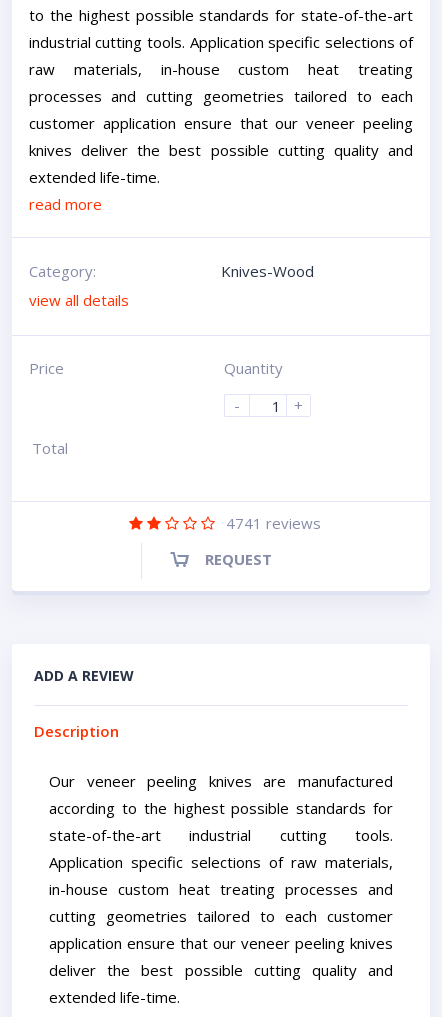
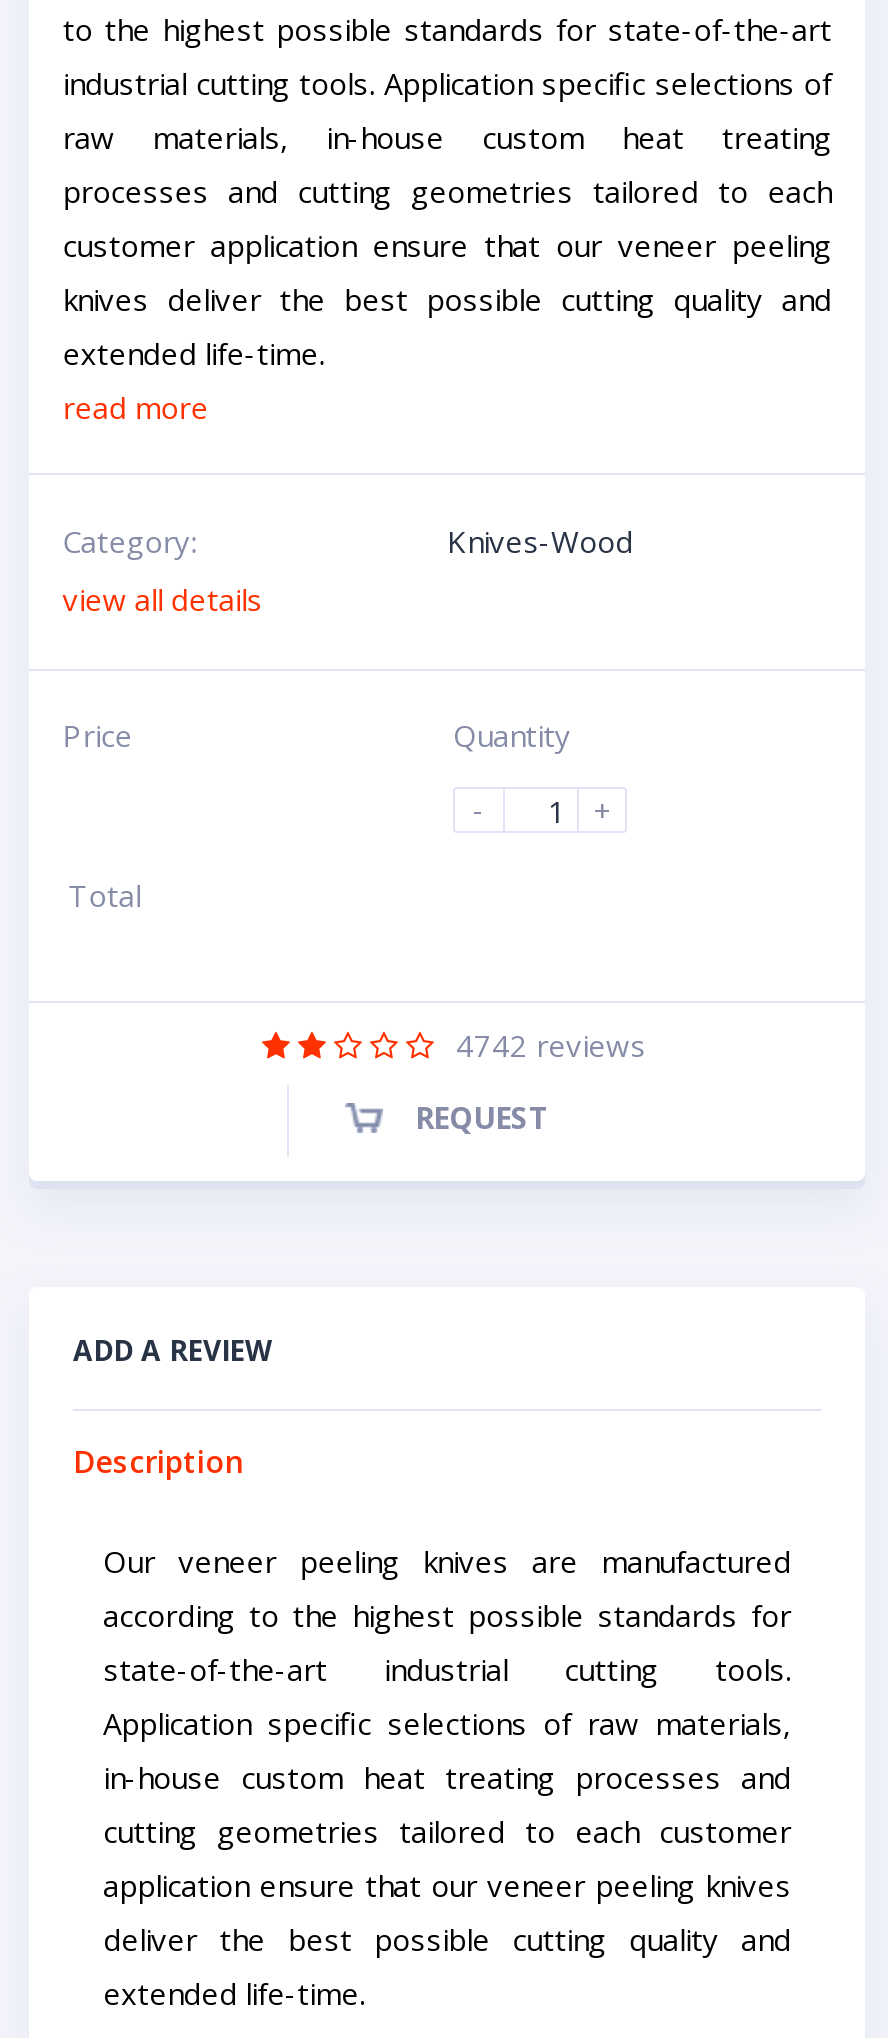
[225,513,320,533] 4741 reviews -> [456,1026,646,1066] 4742 reviews

